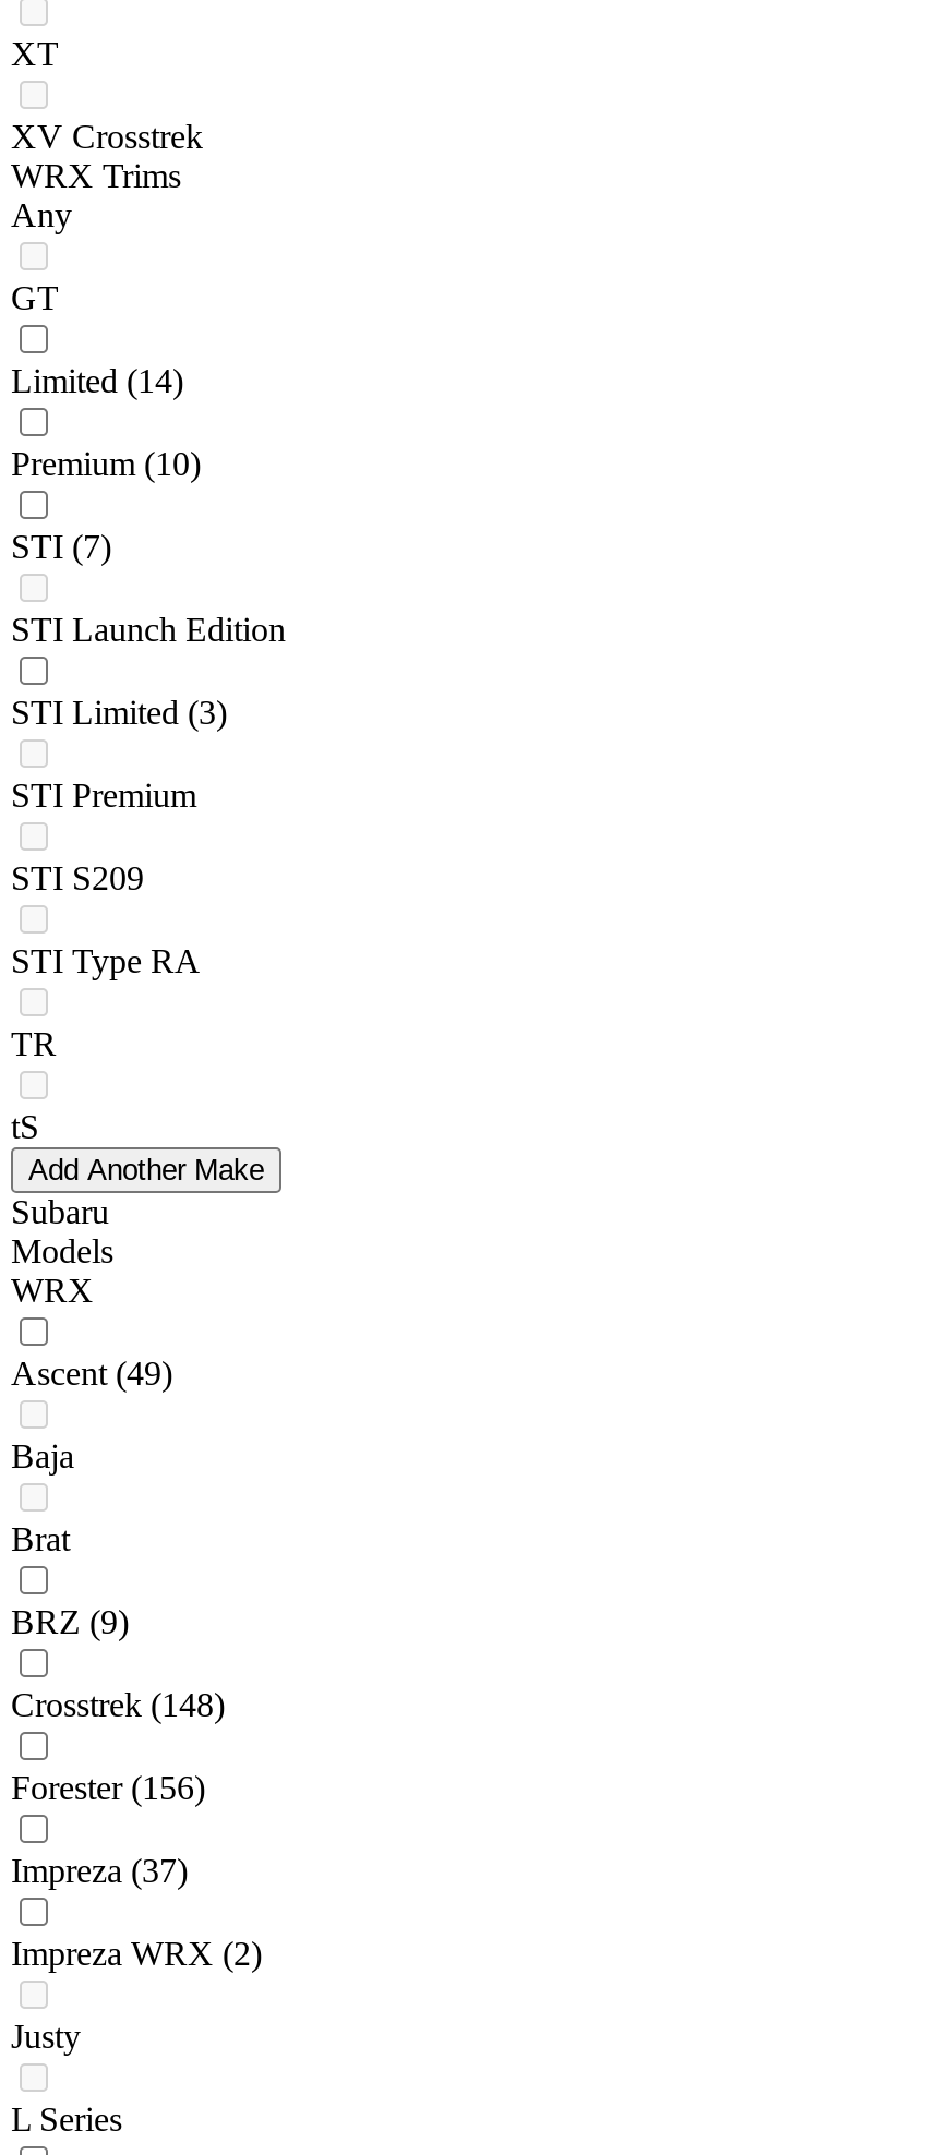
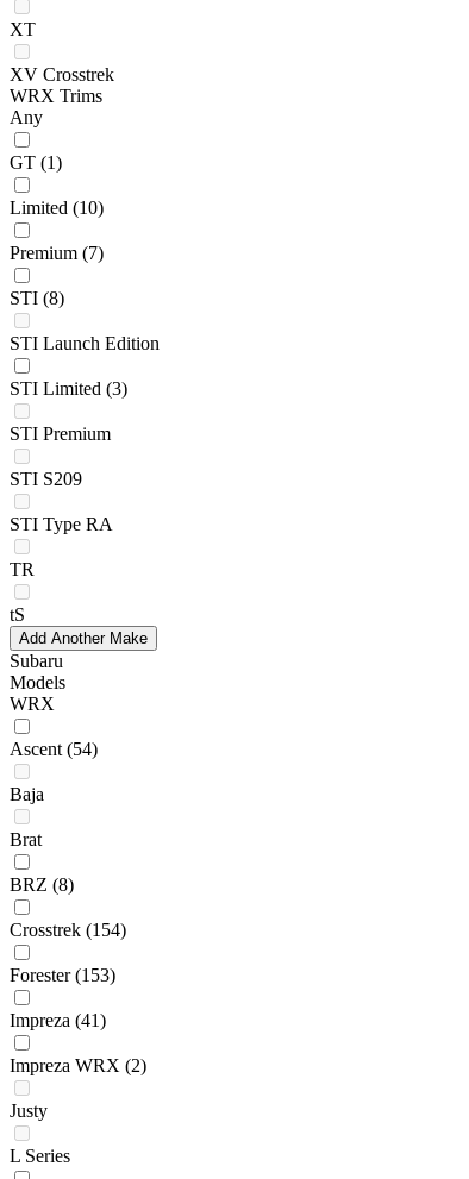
[11,280,59,317] GT -> [10,153,62,173] GT (1)
[11,363,183,400] Limited (14) -> [10,198,104,218] Limited (10)
[11,446,201,483] Premium (10) -> [10,243,104,263] Premium (7)
[11,529,111,566] STI (7) -> [10,288,64,309] STI (8)
[11,1355,172,1392] Ascent (49) -> [10,739,98,760] Ascent (54)
[11,1604,129,1641] BRZ (9) -> [10,875,74,895] BRZ (8)
[11,1687,225,1724] Crosstrek (148) -> [10,920,126,940] Crosstrek (154)
[11,1770,205,1807] Forester (156) -> [10,965,115,986] Forester (153)
[11,1853,188,1890] Impreza (37) -> [10,1011,106,1031] Impreza (41)

